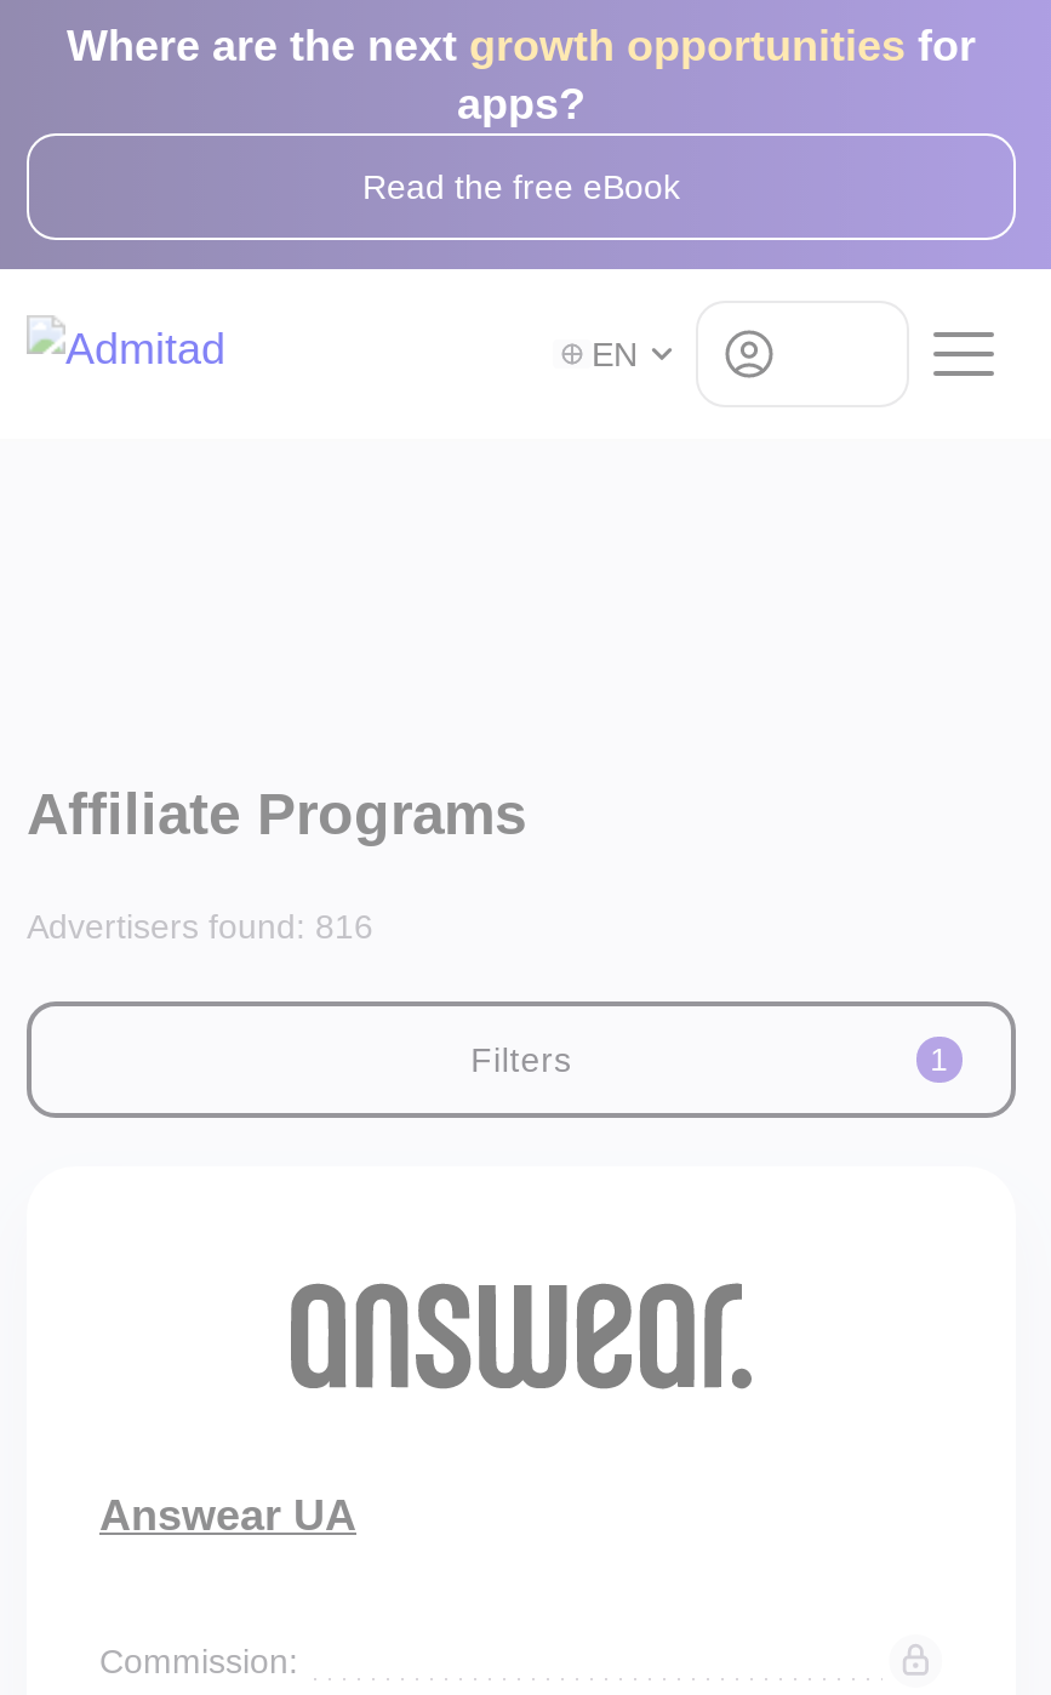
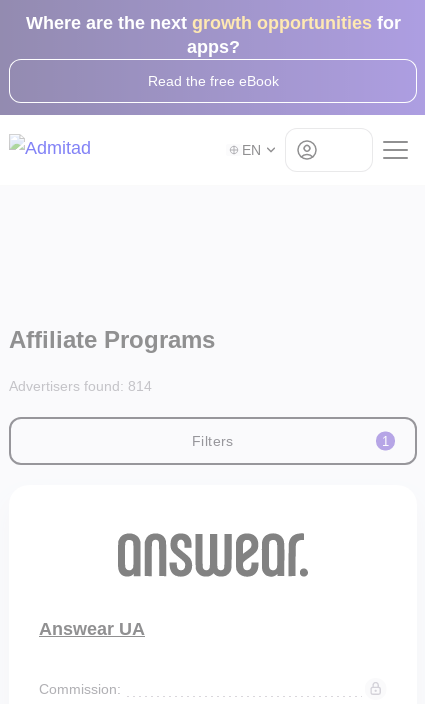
[27,907,373,946] Advertisers found: 816 -> [9,378,152,394] Advertisers found: 814

